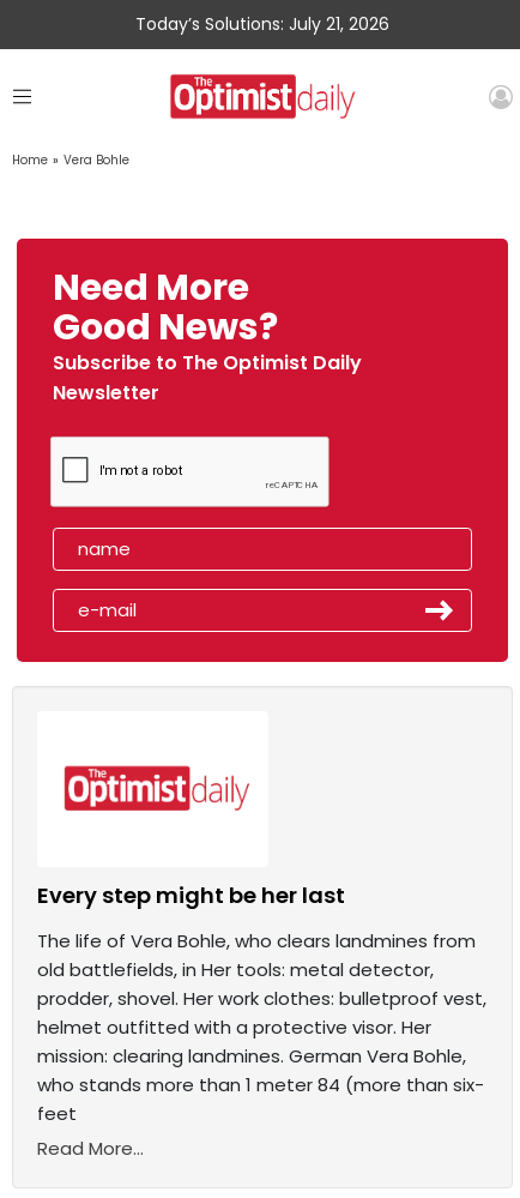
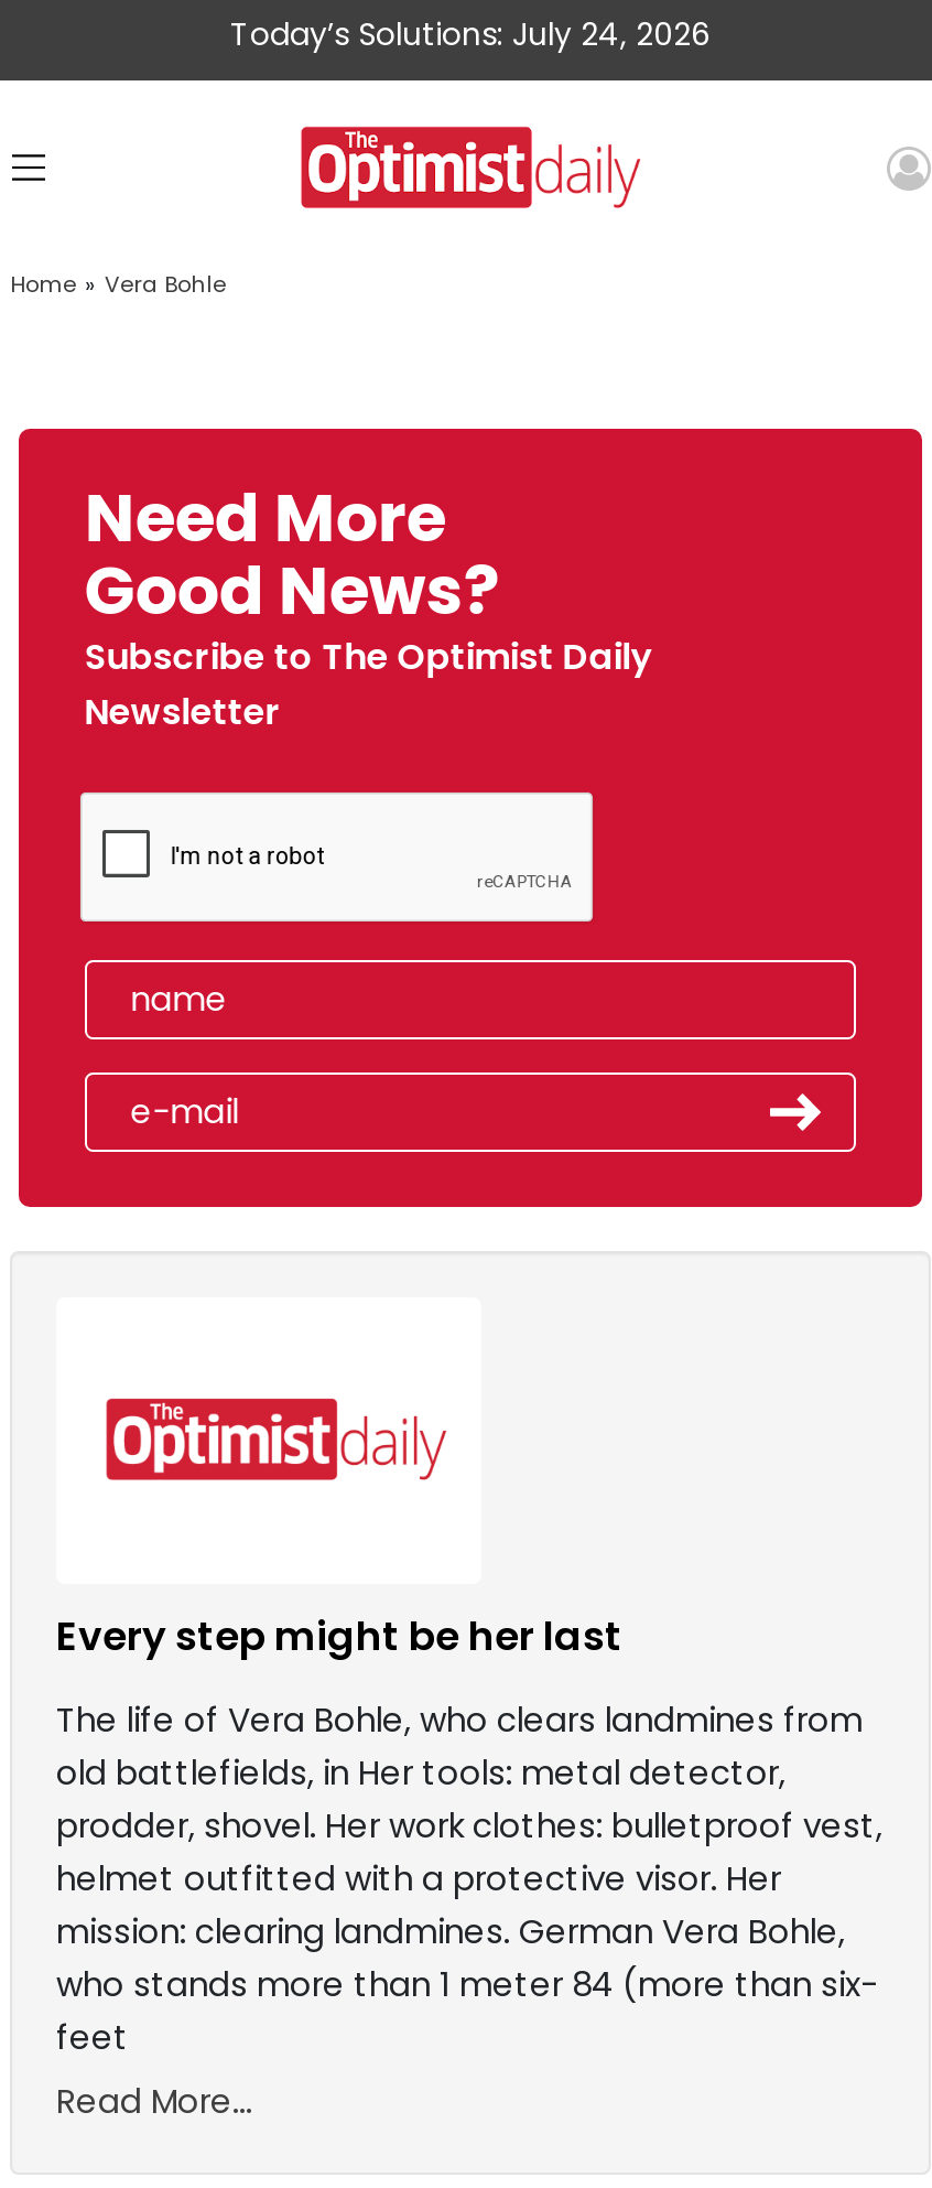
[135,12,389,36] Today’s Solutions: July 21, 2026 -> [230,12,711,56] Today’s Solutions: July 24, 2026

